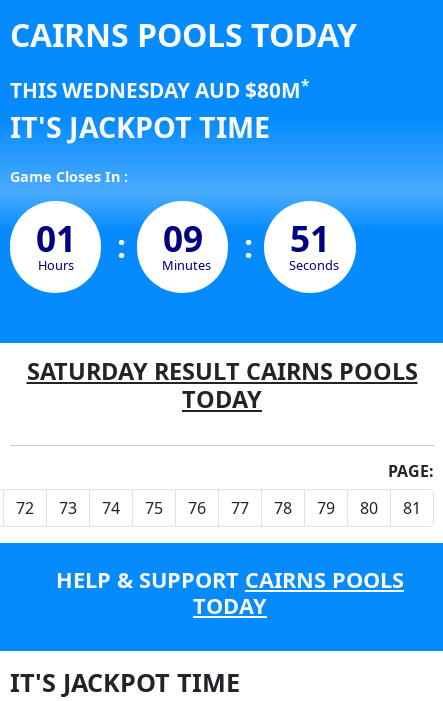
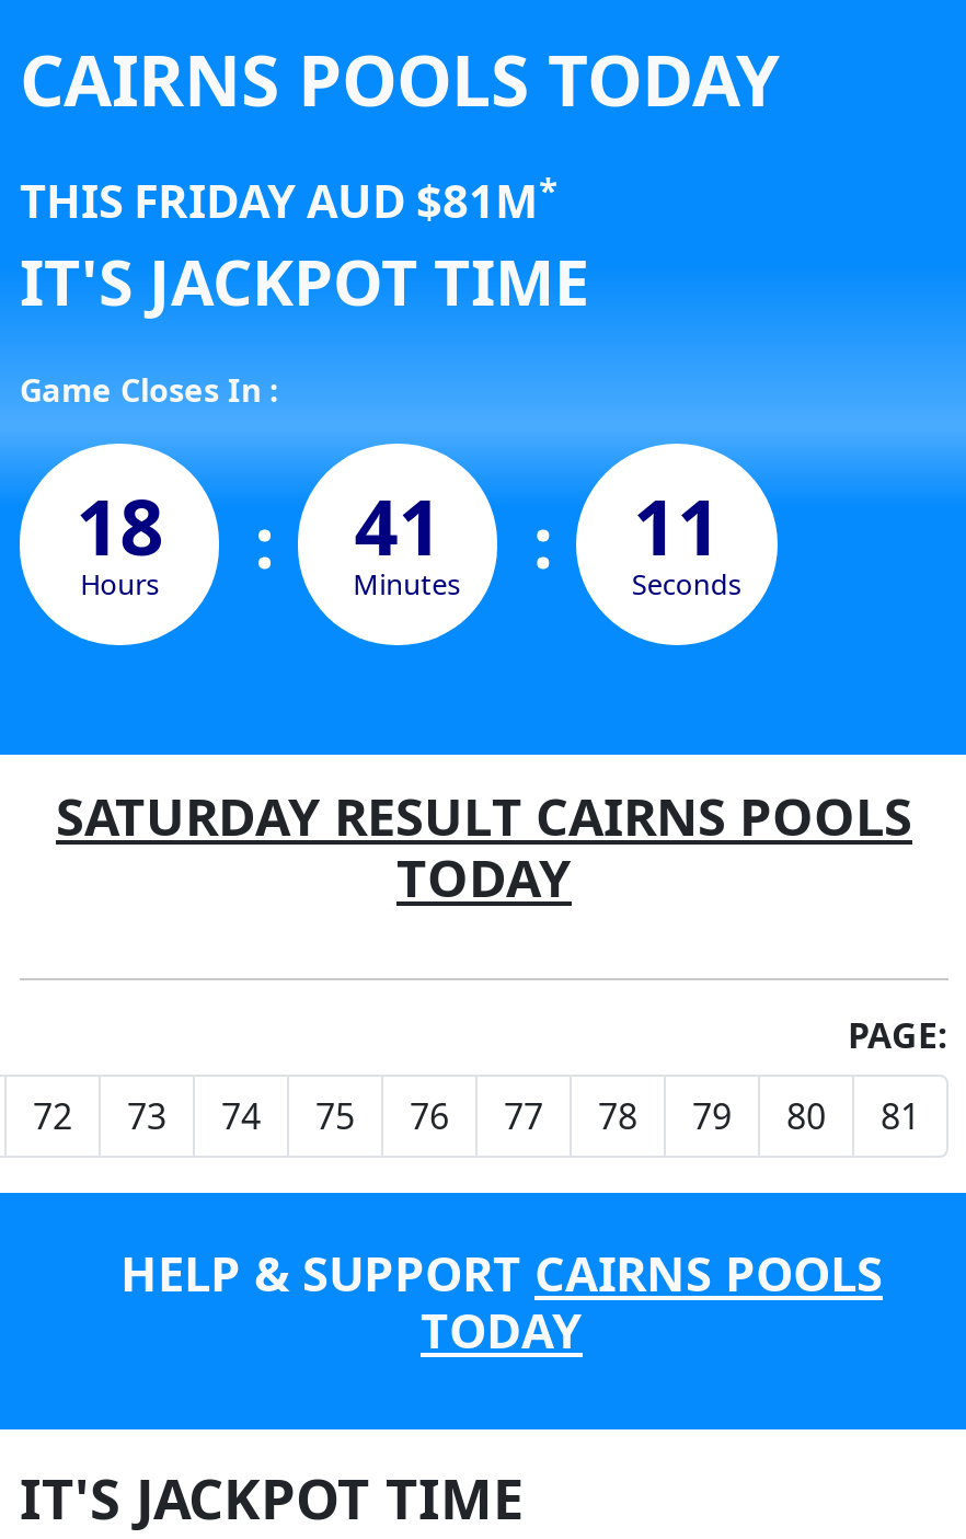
[10,73,310,104] THIS WEDNESDAY AUD $80 M* -> [20,164,559,232] THIS FRIDAY AUD $81 M*
[36,214,76,262] 01 -> [76,472,163,577] 18
[163,214,203,262] 09 -> [354,472,442,577] 41
[290,214,330,262] 51 -> [633,472,721,577] 11

